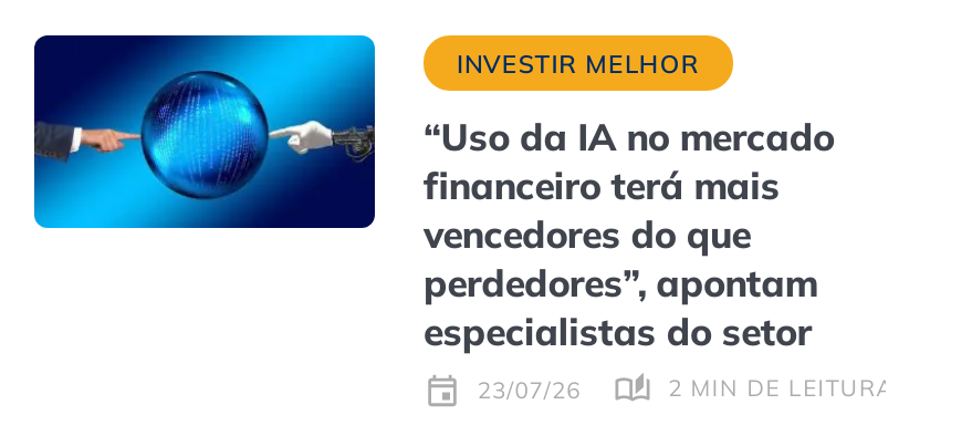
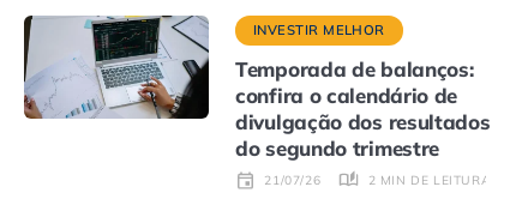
[32,32,834,354] [image] | “Uso da IA no mercado | financeiro terá mais | vencedores do que | perdedores”, apontam | especialistas do setor -> [23,14,490,161] [image] | Temporada de balanços: | confira o calendário de | divulgação dos resultados | do segundo trimestre
[477,376,581,405] 23/07/26 -> [264,173,321,189] 21/07/26

